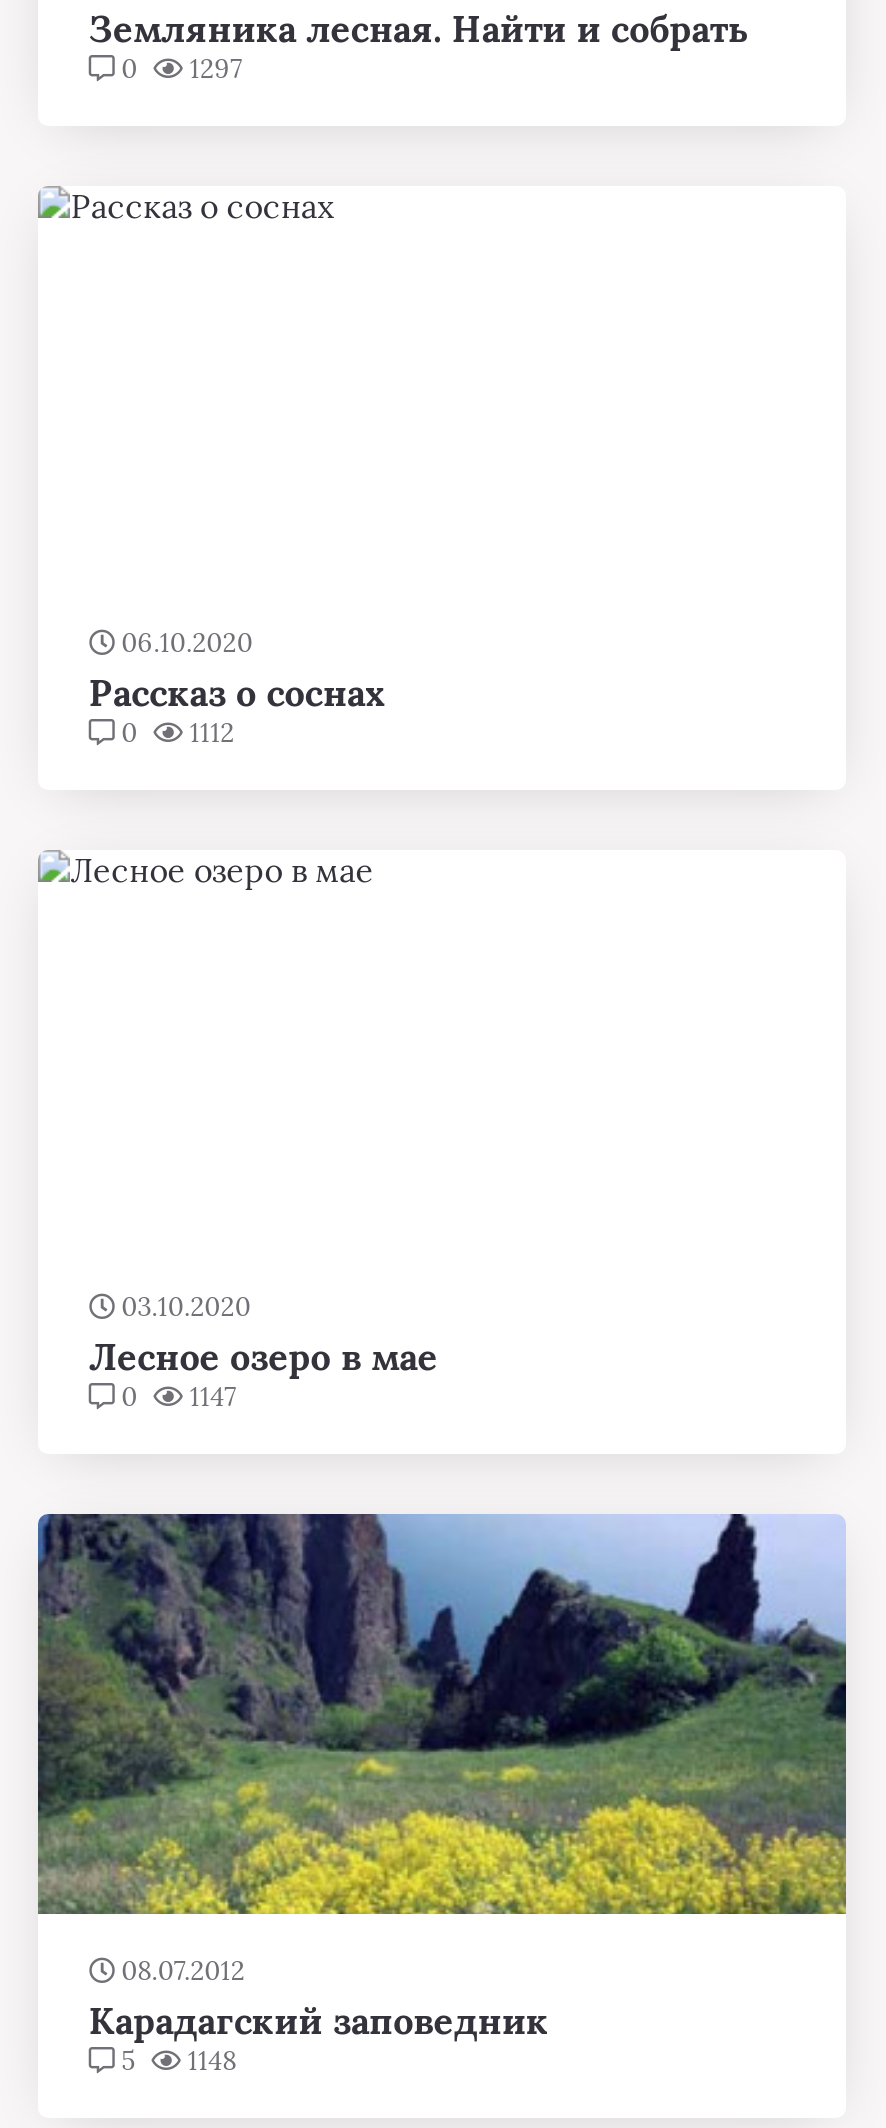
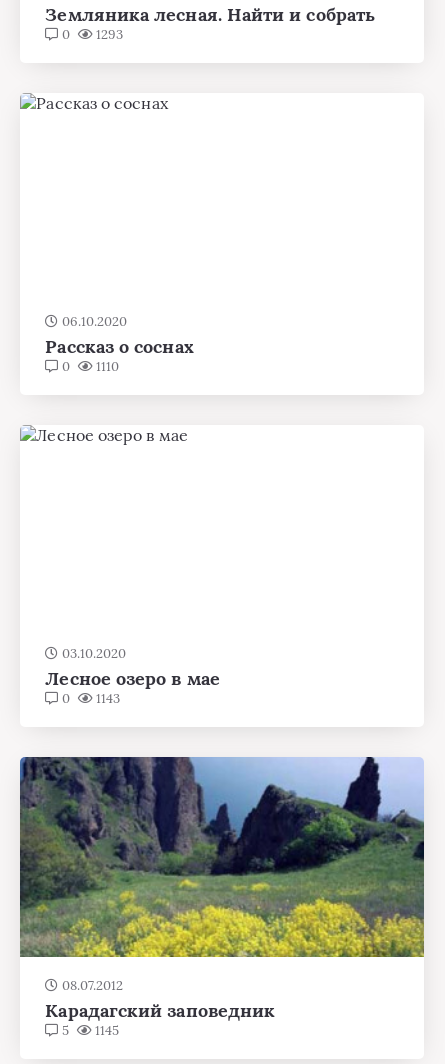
[184,51,242,85] 1297 -> [93,26,123,43] 1293
[184,715,234,749] 1112 -> [93,358,119,375] 1110
[184,1379,236,1413] 1147 -> [93,690,120,707] 1143
[115,2043,236,2077] 5 1148 -> [58,1022,119,1039] 5 1145

